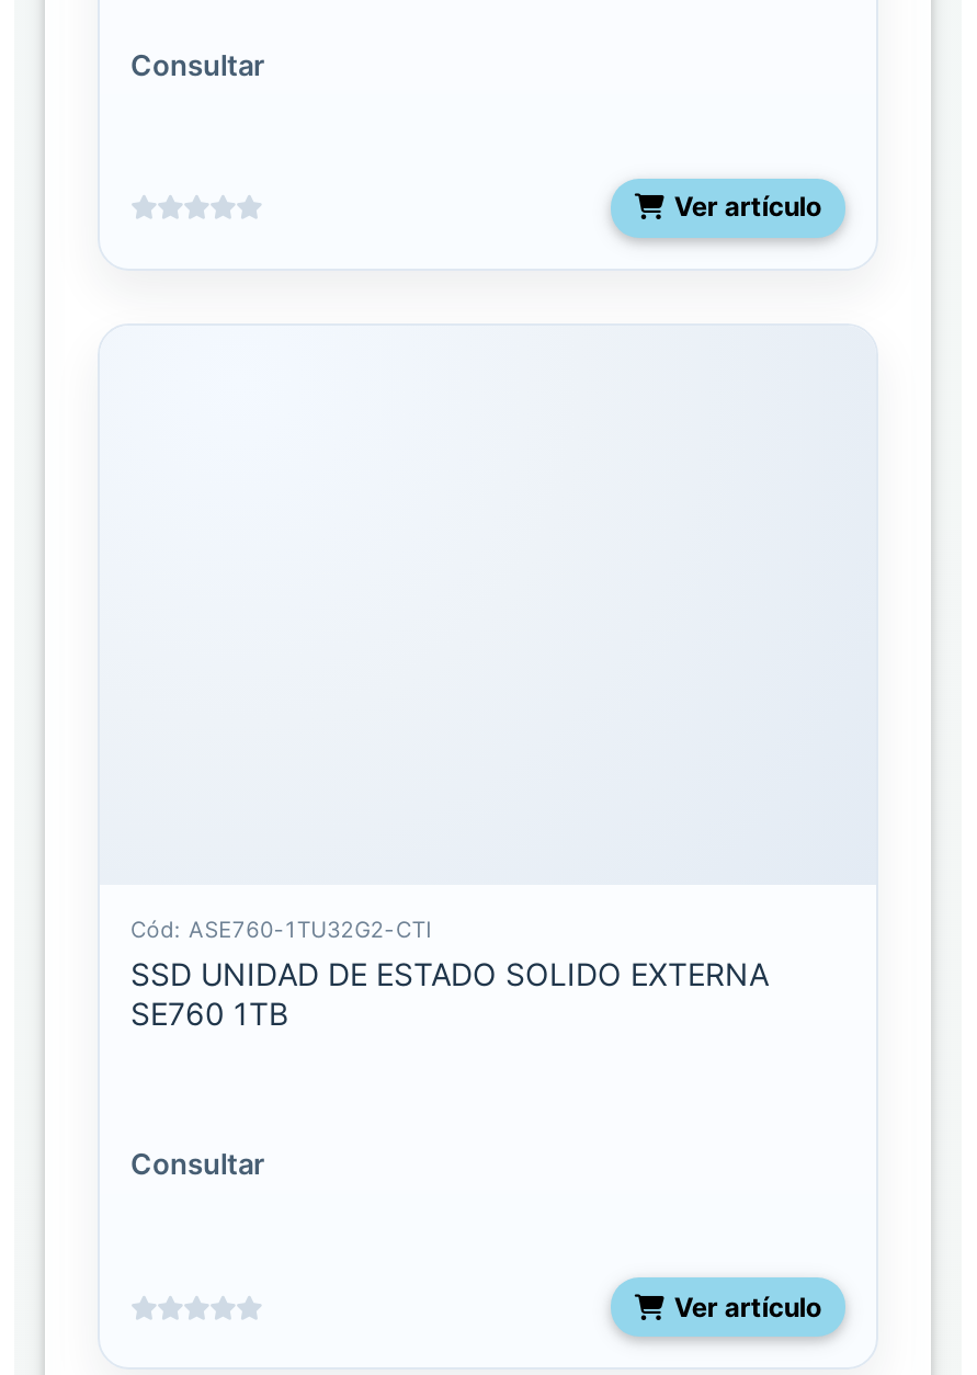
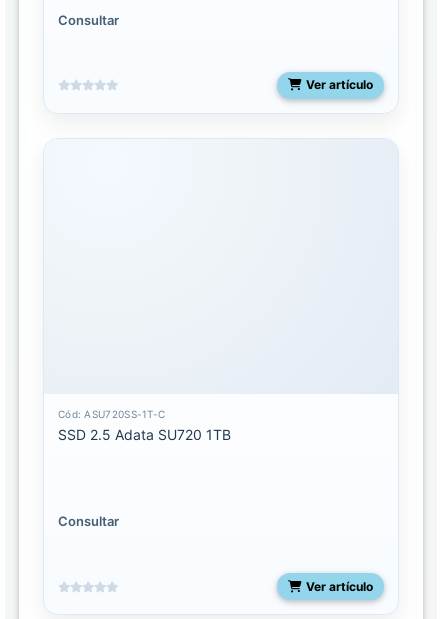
[130,917,769,1032] Cód: ASE760-1TU32G2-CTI | SSD UNIDAD DE ESTADO SOLIDO EXTERNA | SE760 1TB -> [58,408,231,443] Cód: ASU720SS-1T-C | SSD 2.5 Adata SU720 1TB

